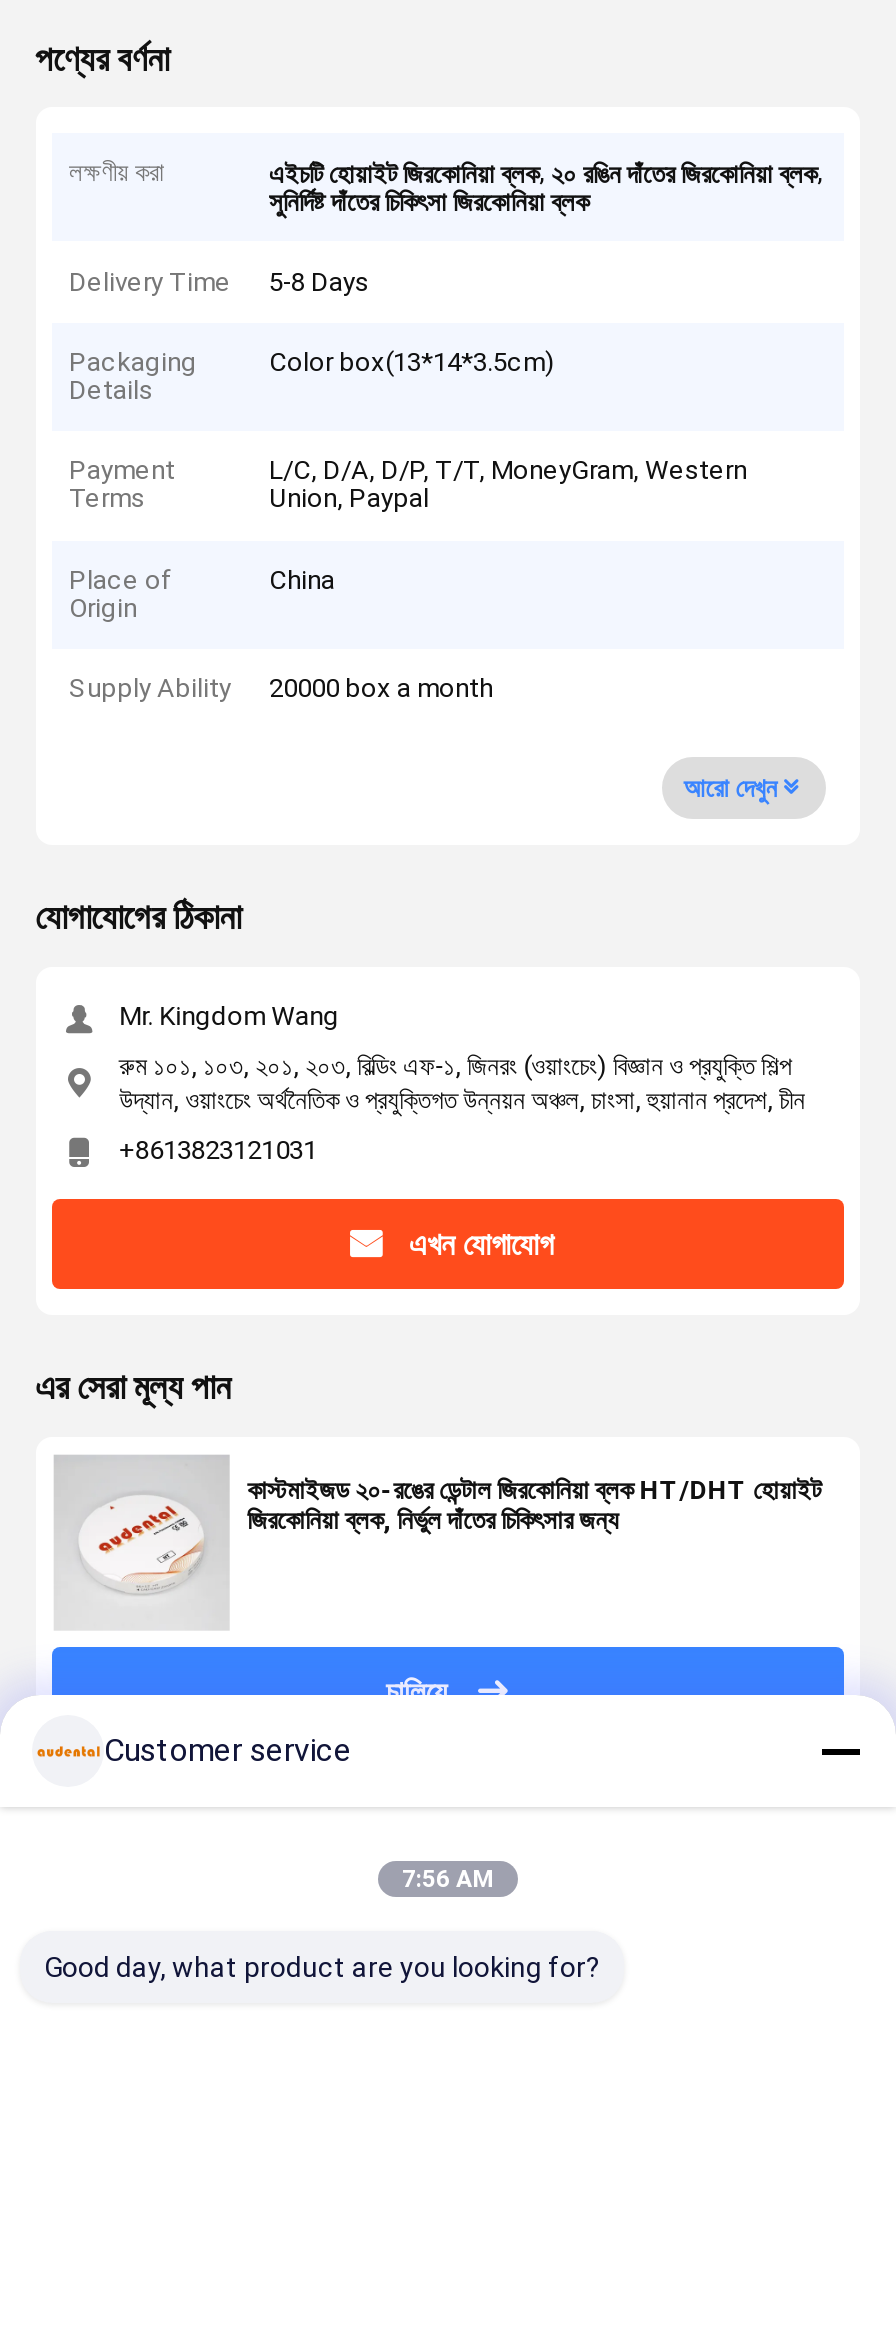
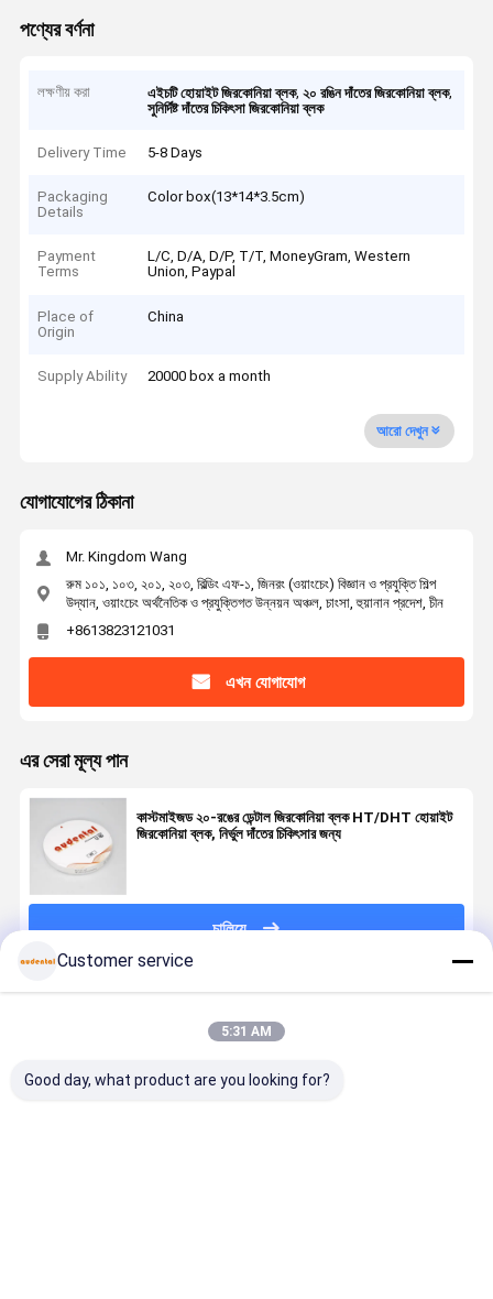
[402,1865,494,1893] 7:56 AM -> [221,1024,272,1039] 5:31 AM

